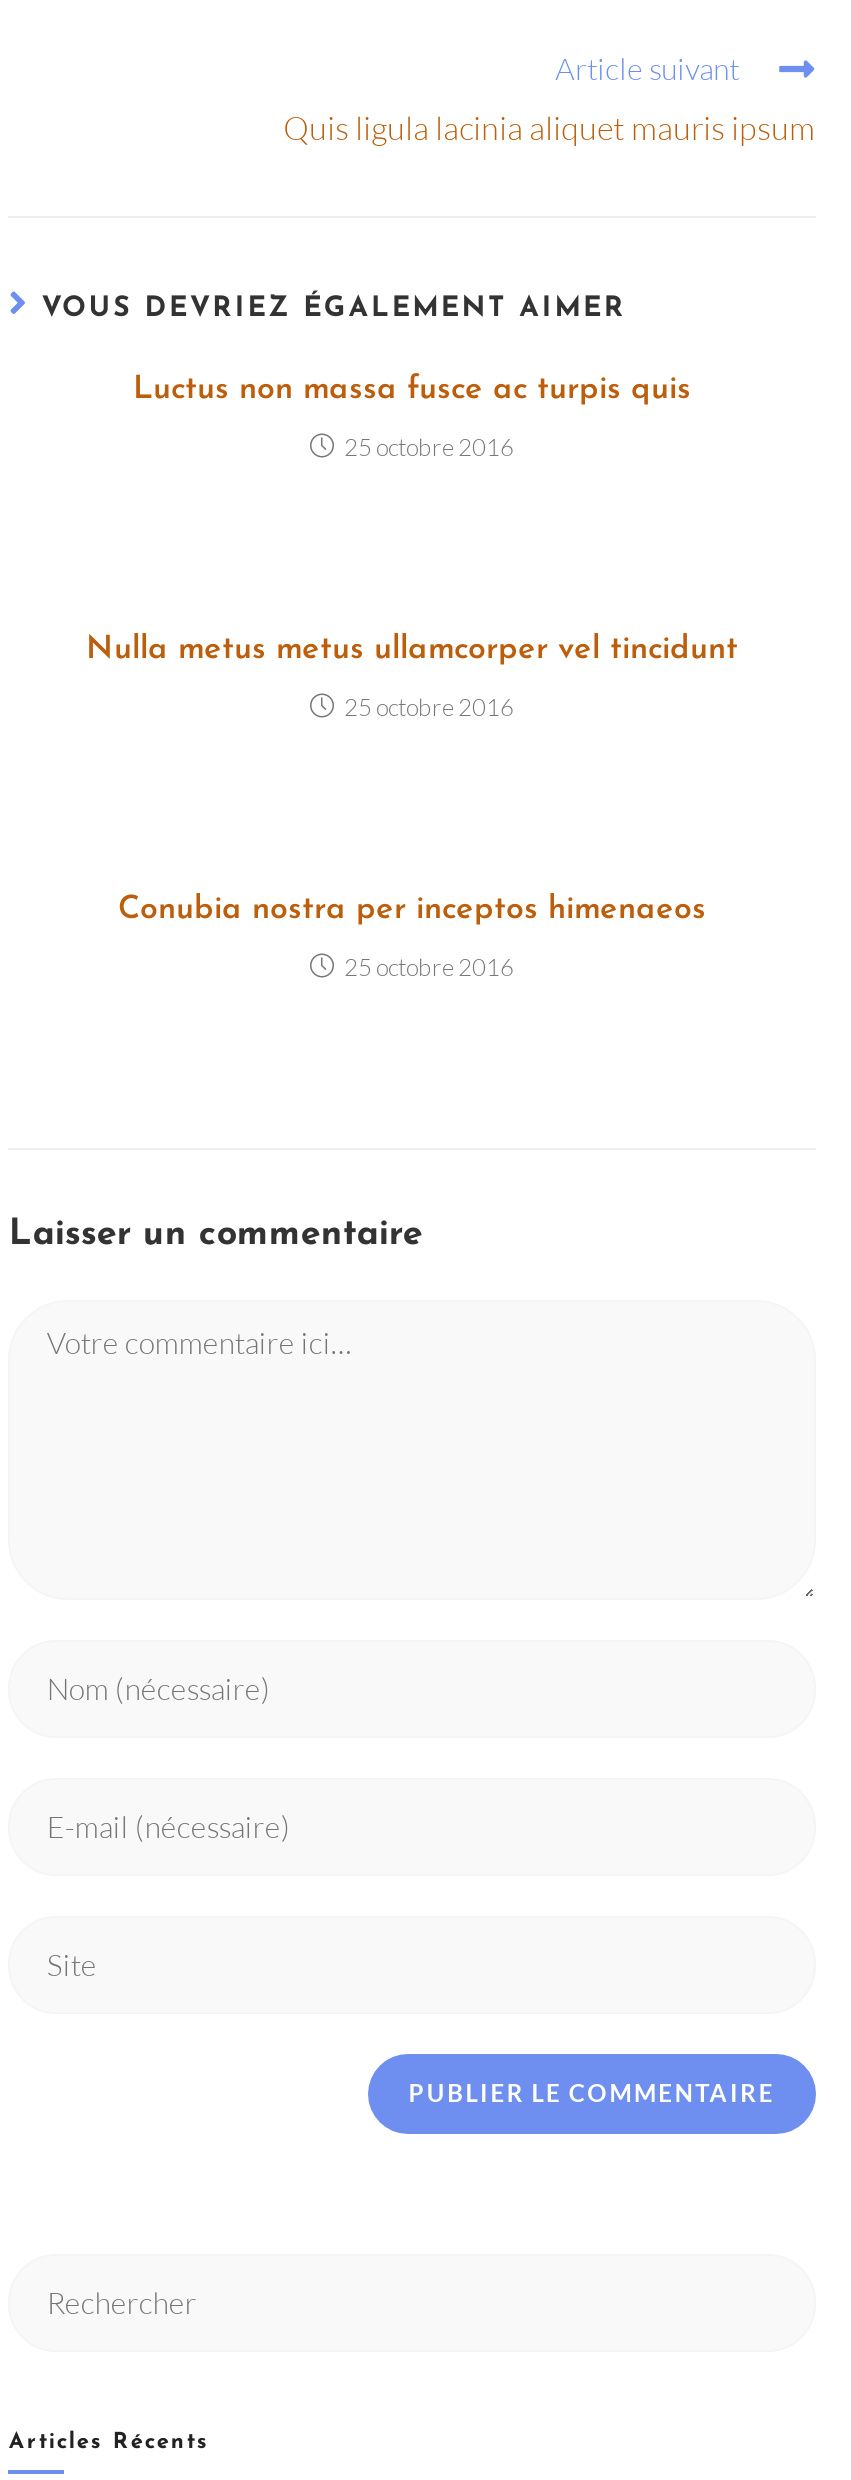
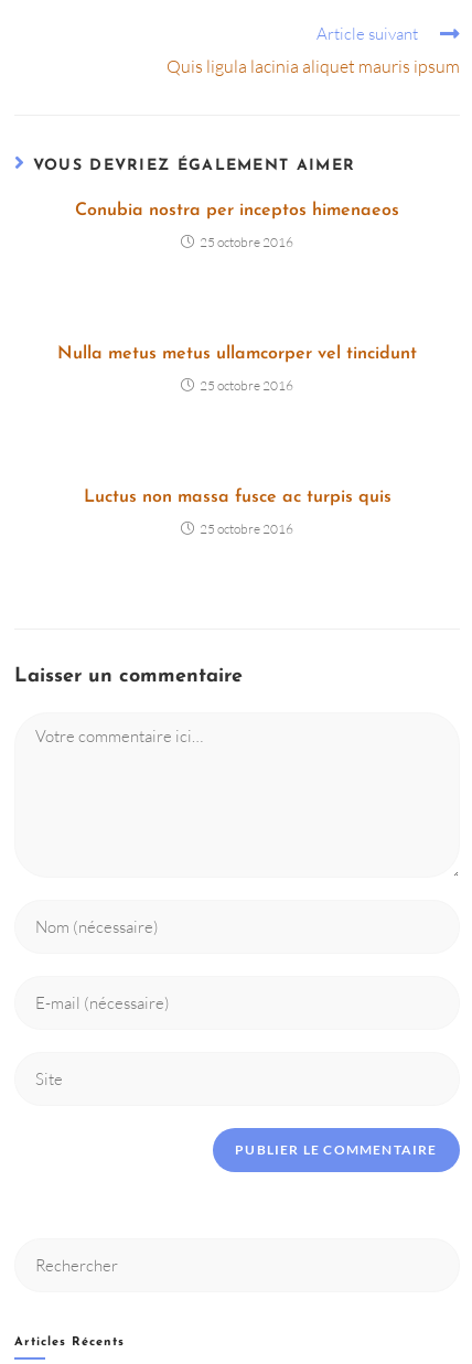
moved [133,374,691,406] -> [83,488,391,506]: Luctus non massa fusce ac turpis quis
moved [118,894,706,926] -> [75,202,399,219]: Conubia nostra per inceptos himenaeos

